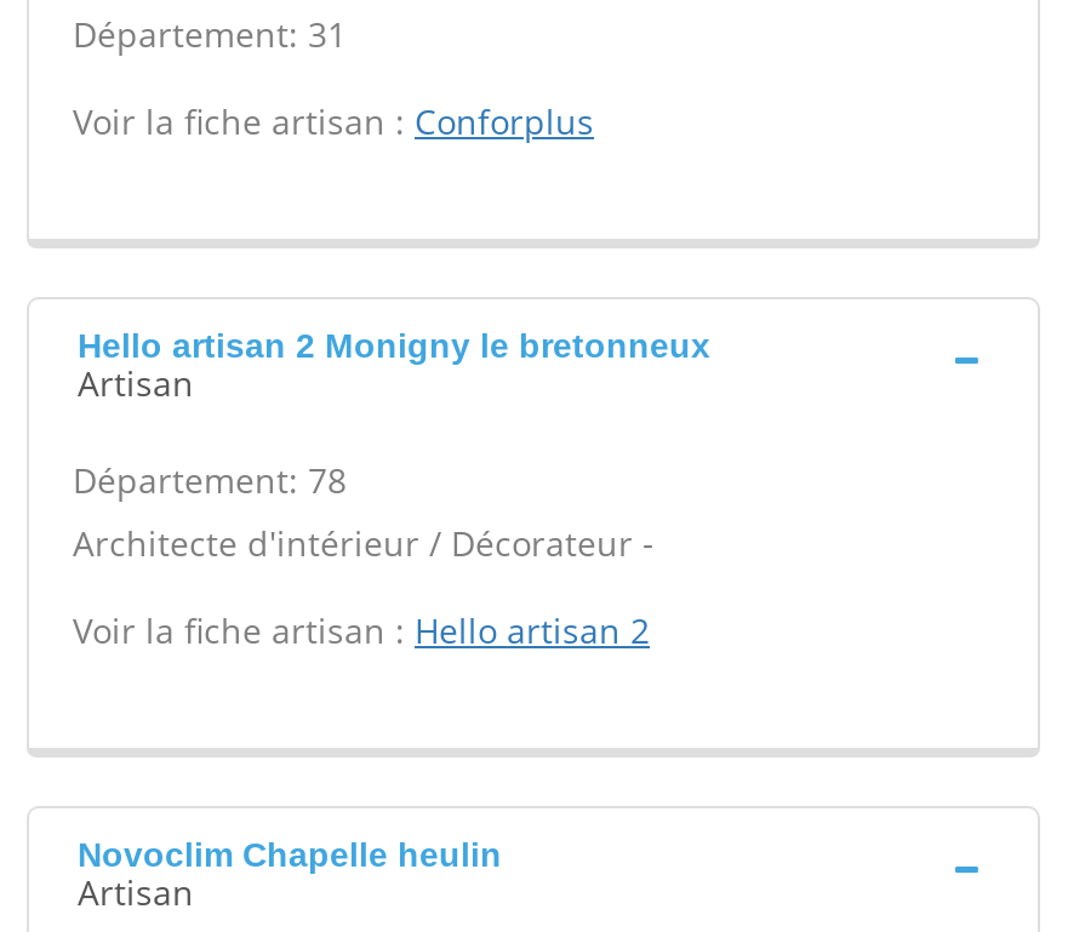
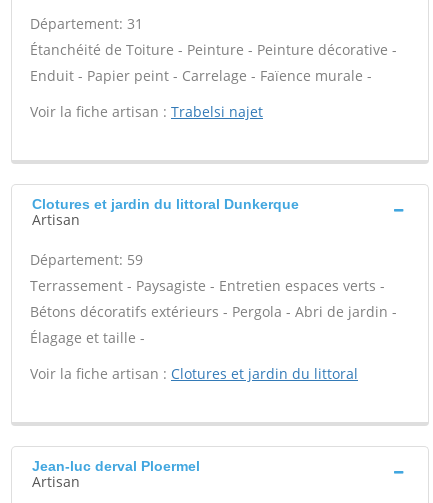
[73,98,594,144] Voir la fiche artisan : Conforplus -> [30,40,397,121] Étanchéité de Toiture - Peinture - Peinture décorative - | Enduit - Papier peint - Carrelage - Faïence murale - | Voir la fiche artisan : Trabelsi najet
[78,326,710,365] Hello artisan 2 Monigny le bretonneux -> [32,196,299,212] Clotures et jardin du littoral Dunkerque
[73,457,655,566] Département: 78 | Architecte d'intérieur / Décorateur - -> [30,250,397,347] Département: 59 | Terrassement - Paysagiste - Entretien espaces verts - | Bétons décoratifs extérieurs - Pergola - Abri de jardin - | Élagage et taille -
[73,607,650,653] Voir la fiche artisan : Hello artisan 2 -> [30,364,358,383] Voir la fiche artisan : Clotures et jardin du littoral
[78,835,502,874] Novoclim Chapelle heulin -> [32,458,200,474] Jean-luc derval Ploermel

